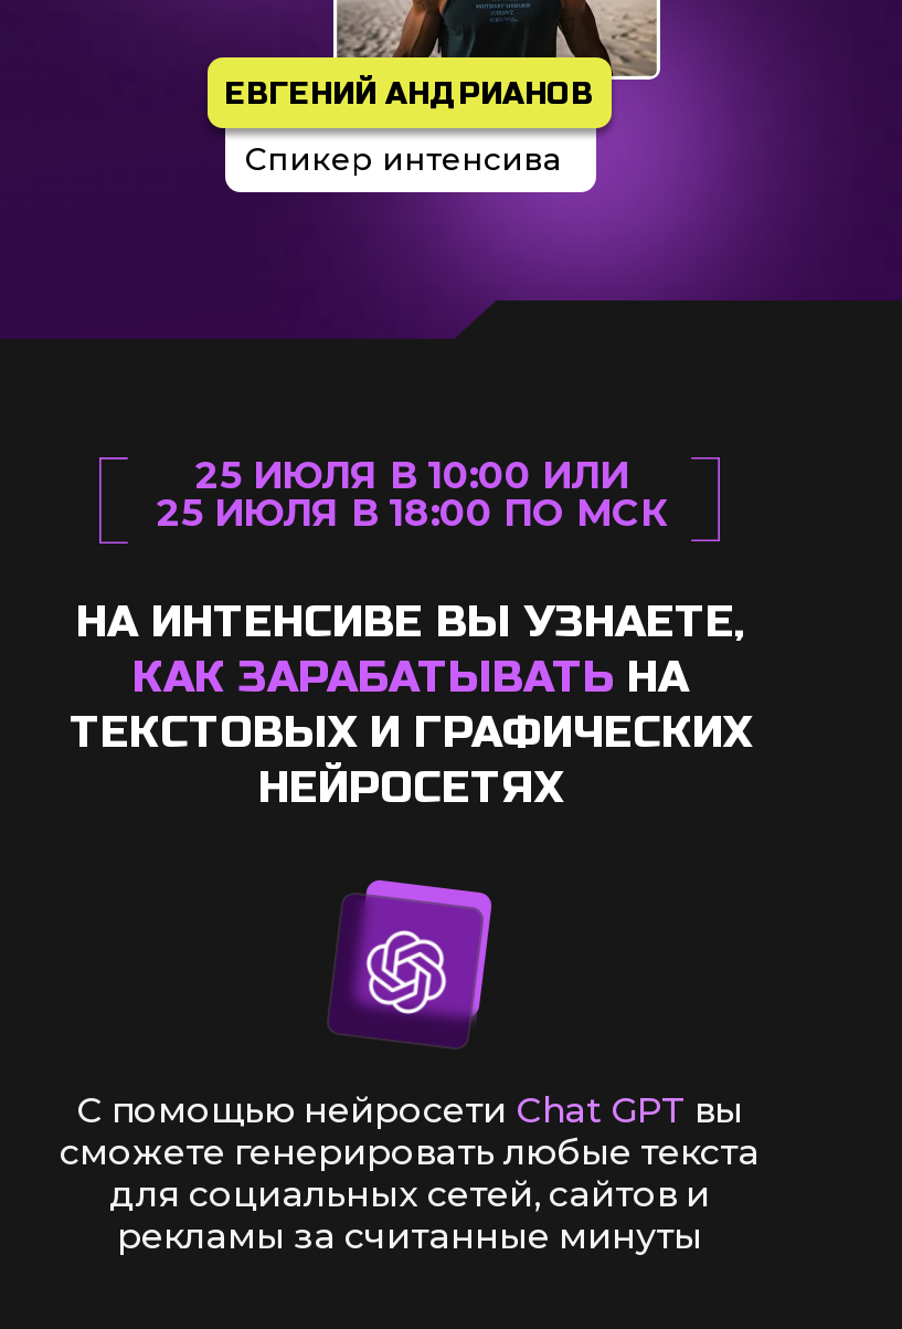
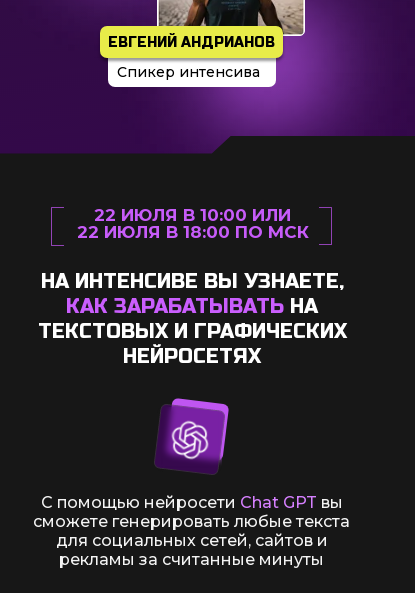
[195,453,628,497] 25 ИЮЛЯ В 10:00 ИЛИ -> [94,205,291,225] 22 ИЮЛЯ В 10:00 ИЛИ
[157,491,667,535] 25 ИЮЛЯ В 18:00 ПО МСК -> [76,222,308,242] 22 ИЮЛЯ В 18:00 ПО МСК

